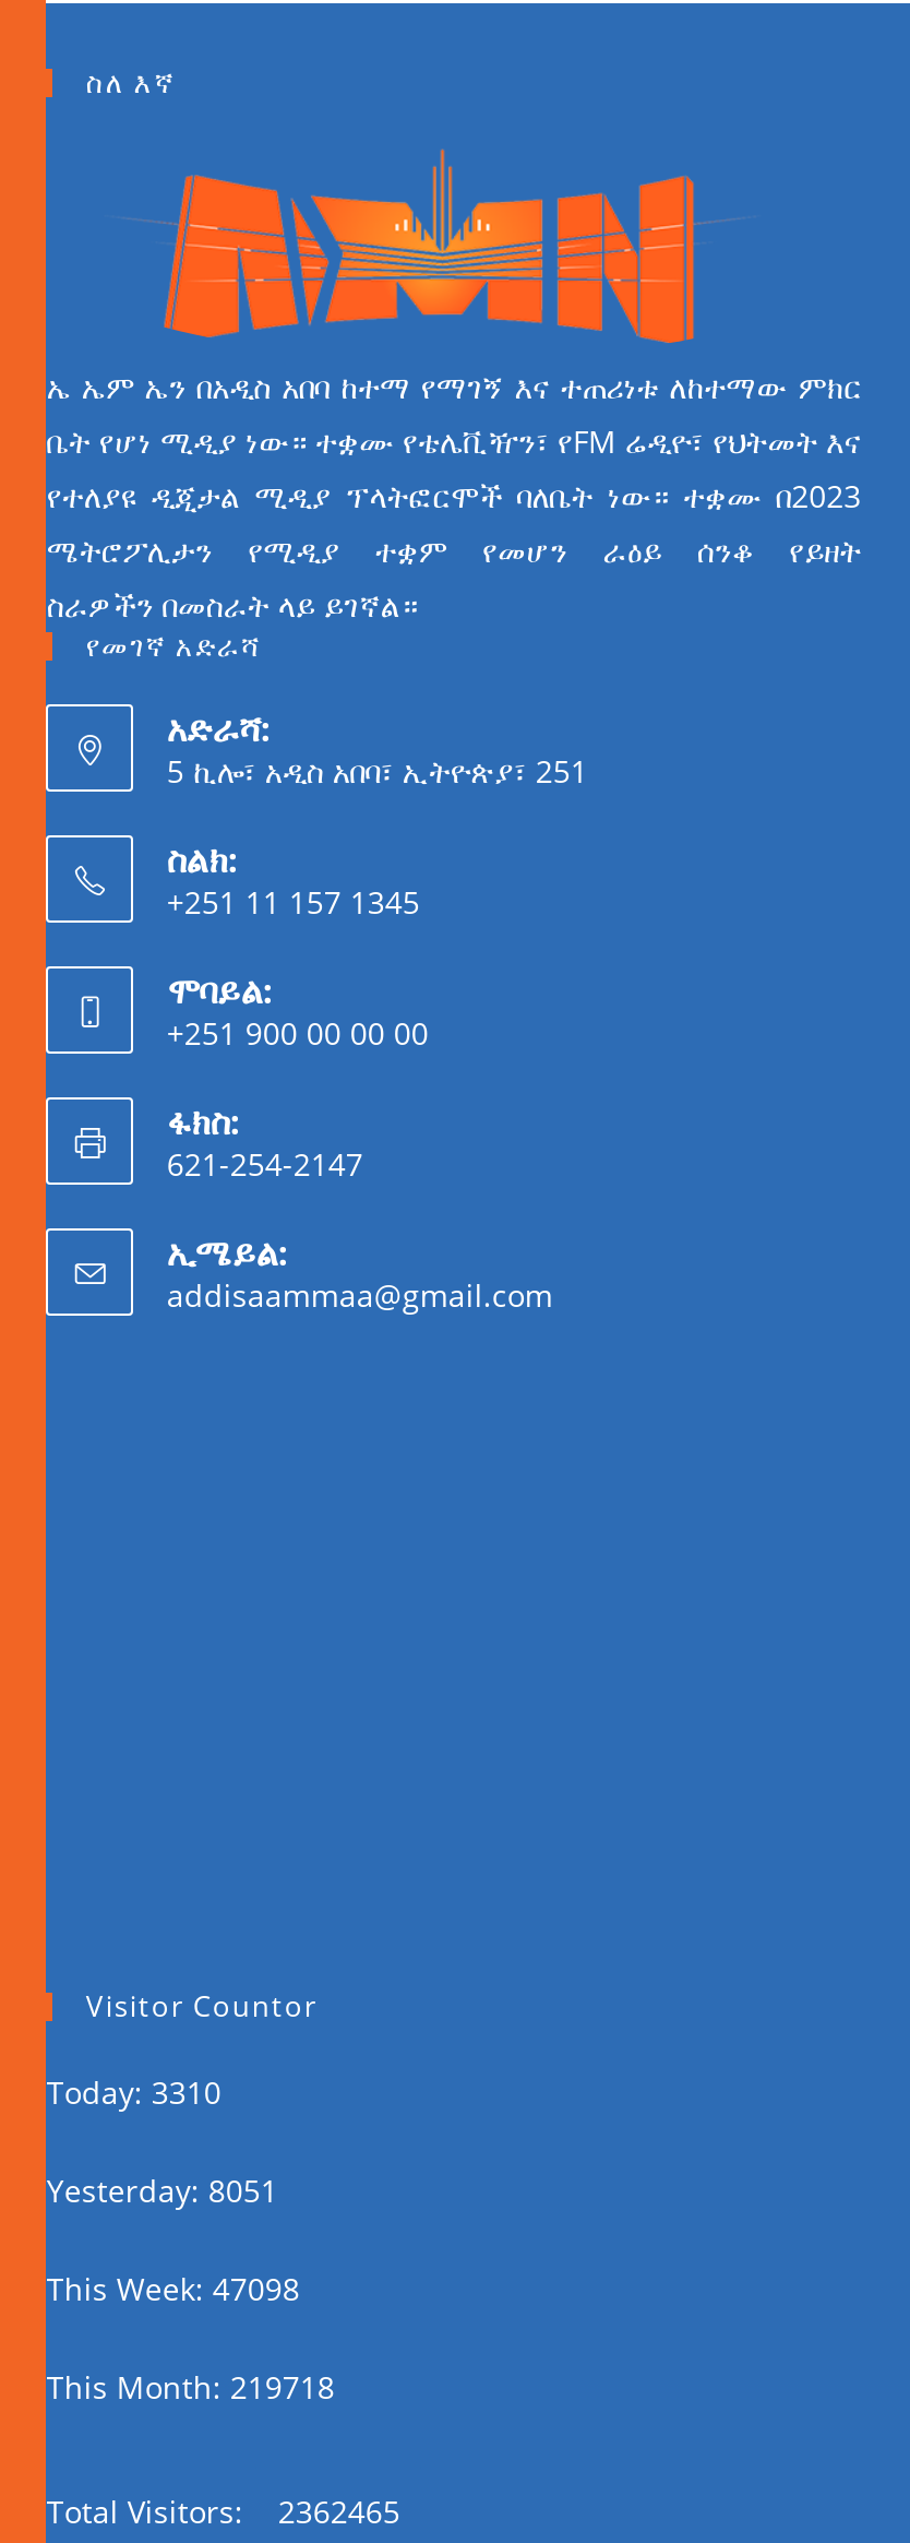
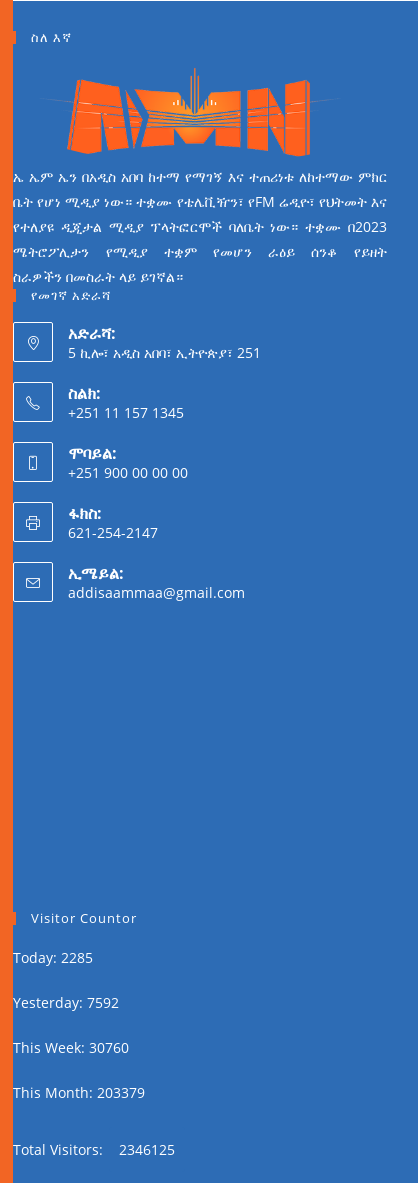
[47,2071,221,2112] Today: 3310 -> [13,948,93,967] Today: 2285
[47,2169,278,2211] Yesterday: 8051 -> [13,993,119,1012] Yesterday: 7592
[47,2267,300,2309] This Week: 47098 -> [13,1038,129,1057] This Week: 30760
[47,2366,335,2407] This Month: 219718 -> [13,1083,145,1102] This Month: 203379
[47,2490,400,2532] Total Visitors: 2362465 -> [13,1140,175,1159] Total Visitors: 2346125

